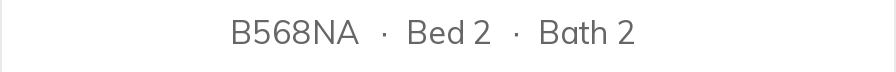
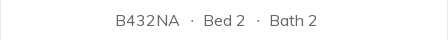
[230,11,636,51] B568NA Bed 2 Bath 2 -> [115,10,318,30] B432NA Bed 2 Bath 2

